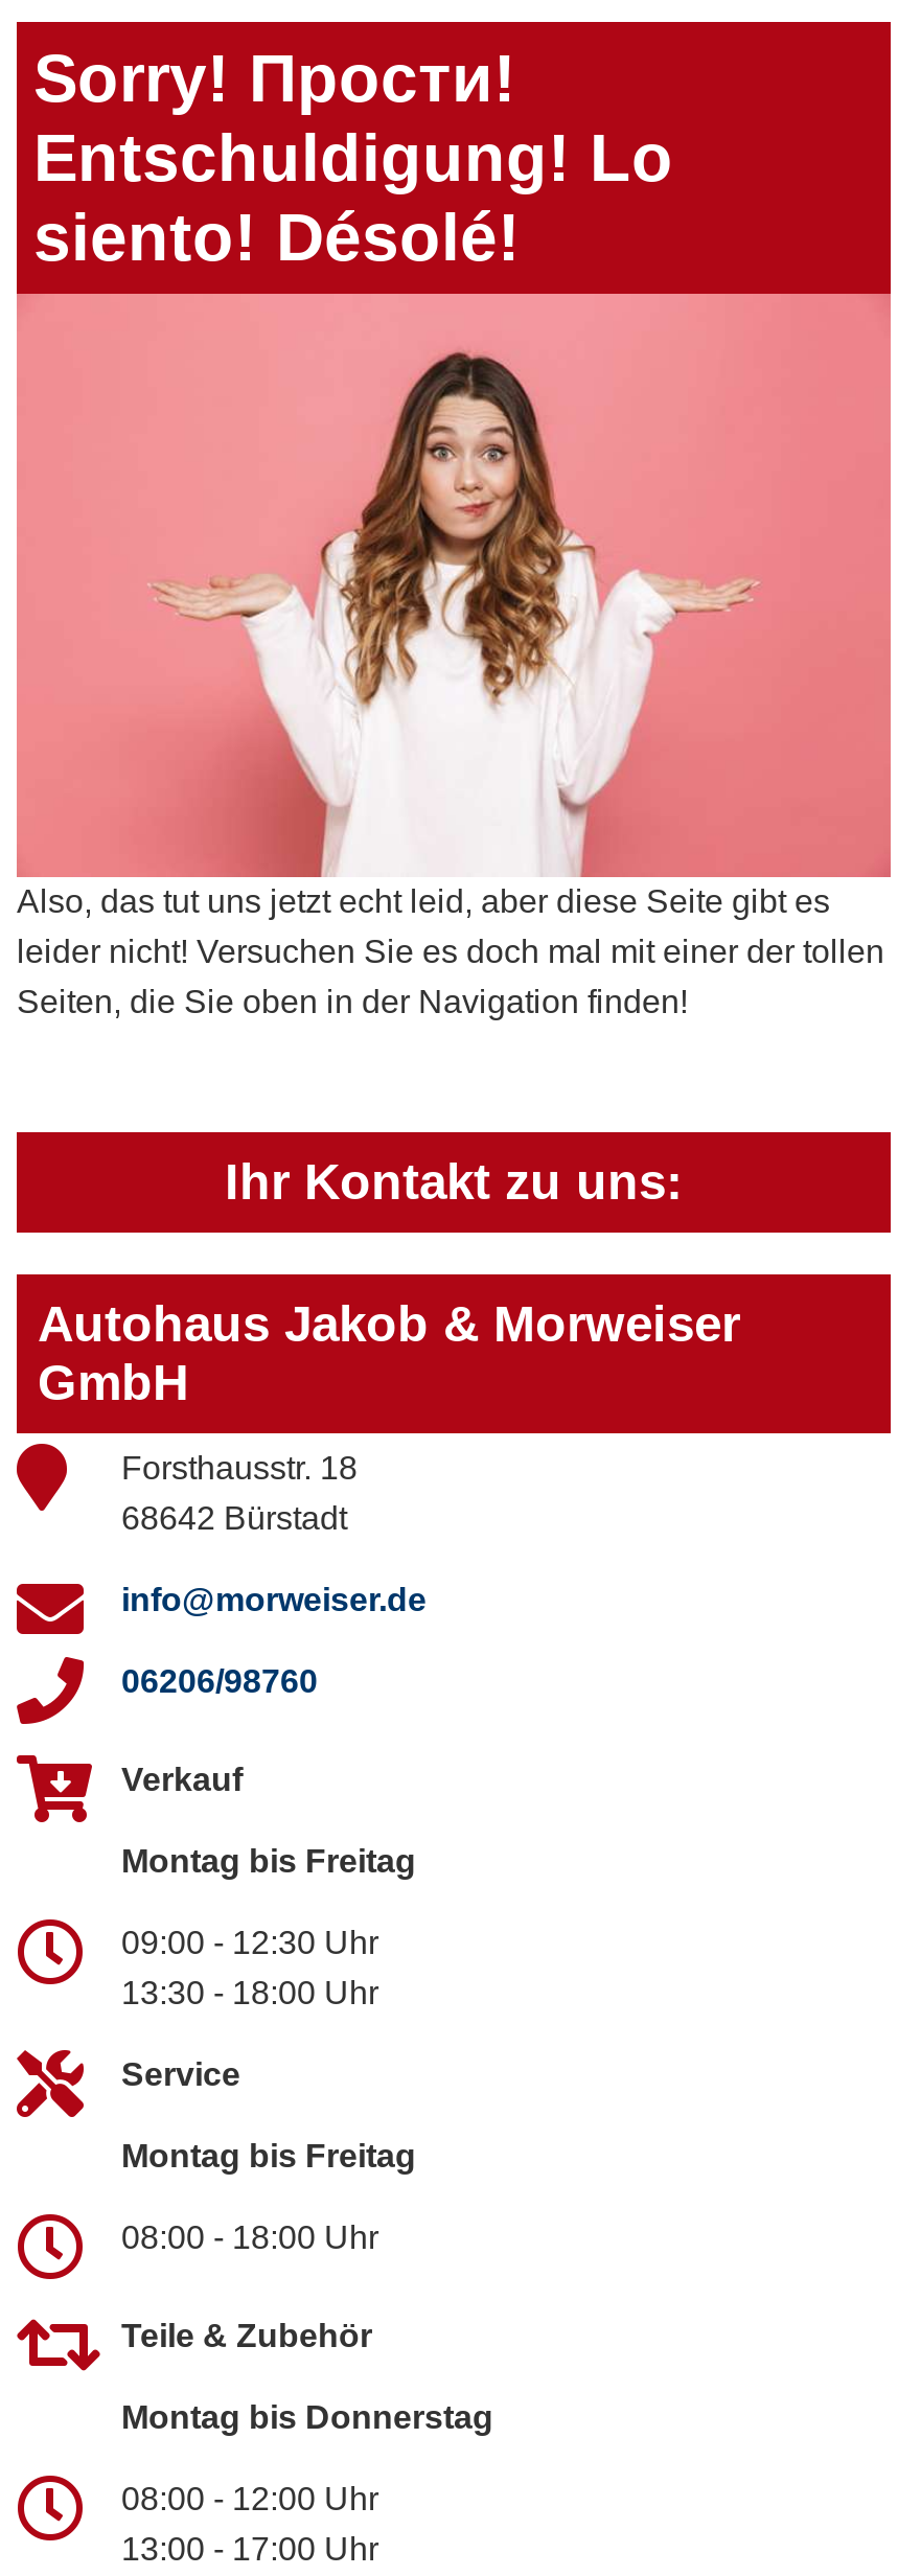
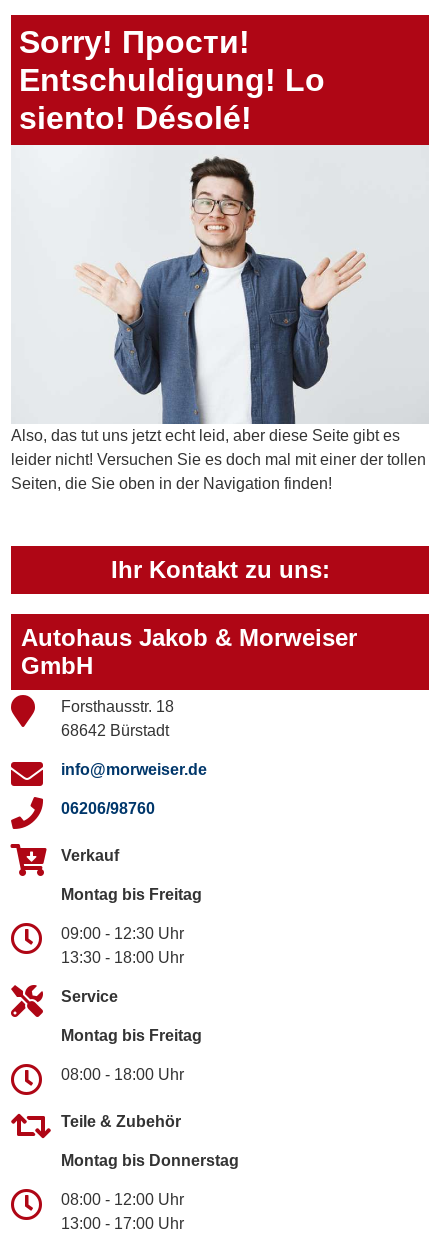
[17,294,891,877] [image] -> [12,145,428,424] [image]

